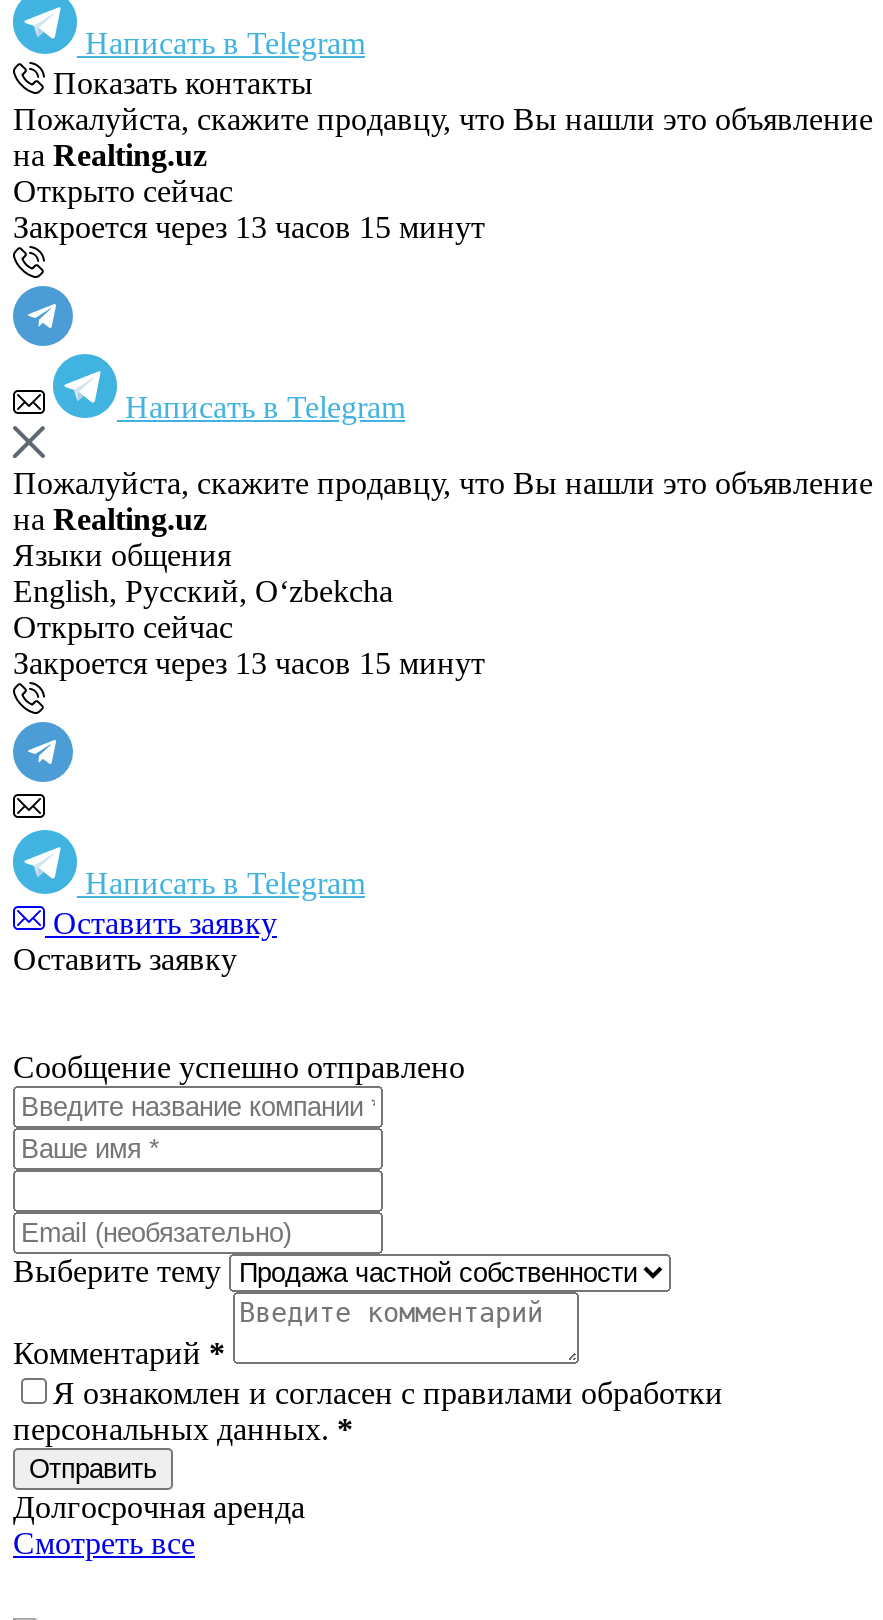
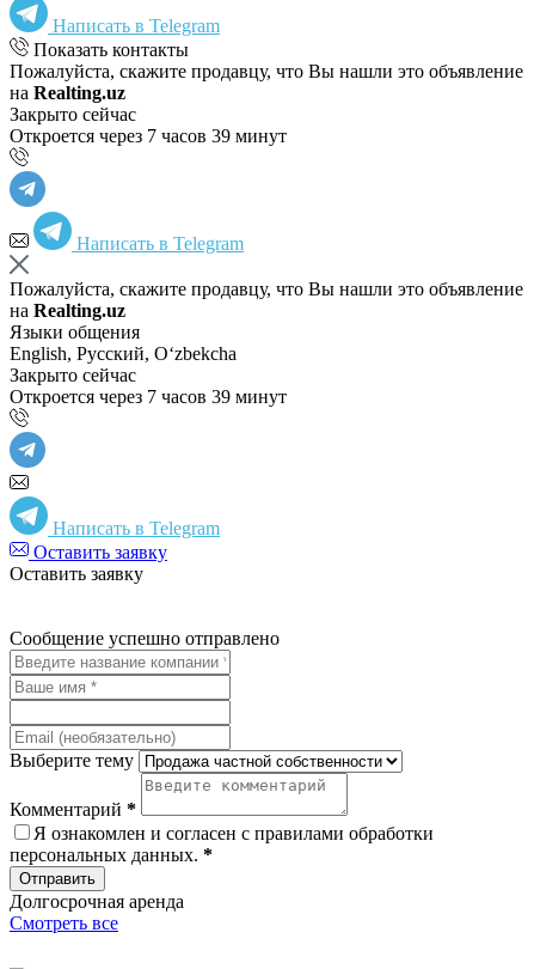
[13,174,233,208] Открыто сейчас -> [10,104,136,124] Закрыто сейчас
[13,210,485,244] Закроется через 13 часов 15 минут -> [10,125,287,146] Откроется через 7 часов 39 минут
[13,610,233,644] Открыто сейчас -> [10,365,136,385] Закрыто сейчас
[13,646,485,680] Закроется через 13 часов 15 минут -> [10,386,287,407] Откроется через 7 часов 39 минут

